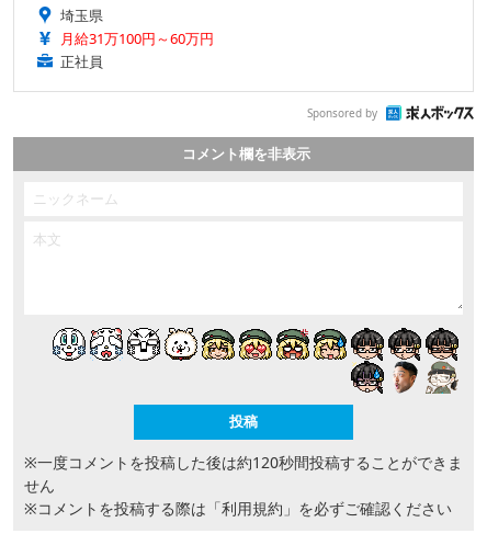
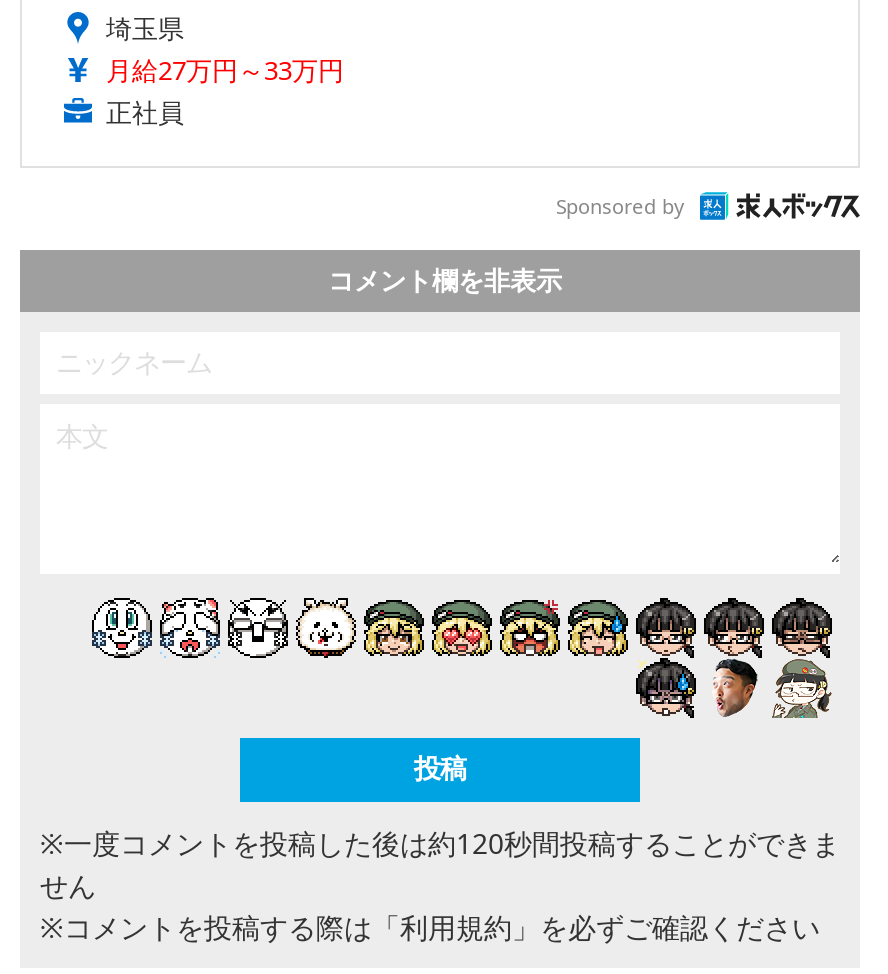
[60,28,214,48] 月給31万100円～60万円 -> [106,51,344,87] 月給27万円～33万円

